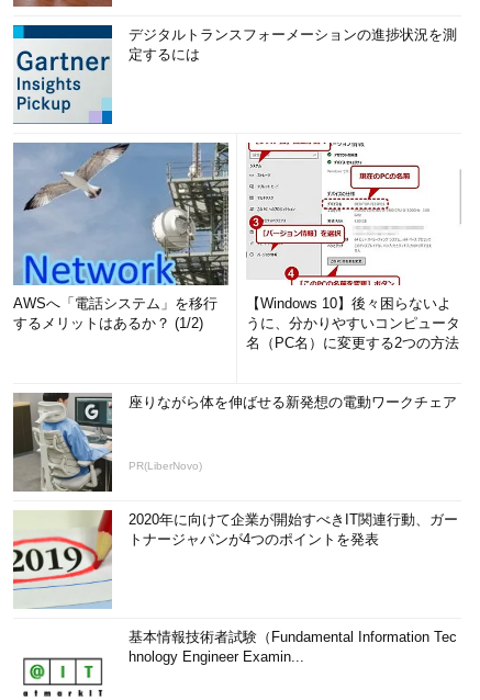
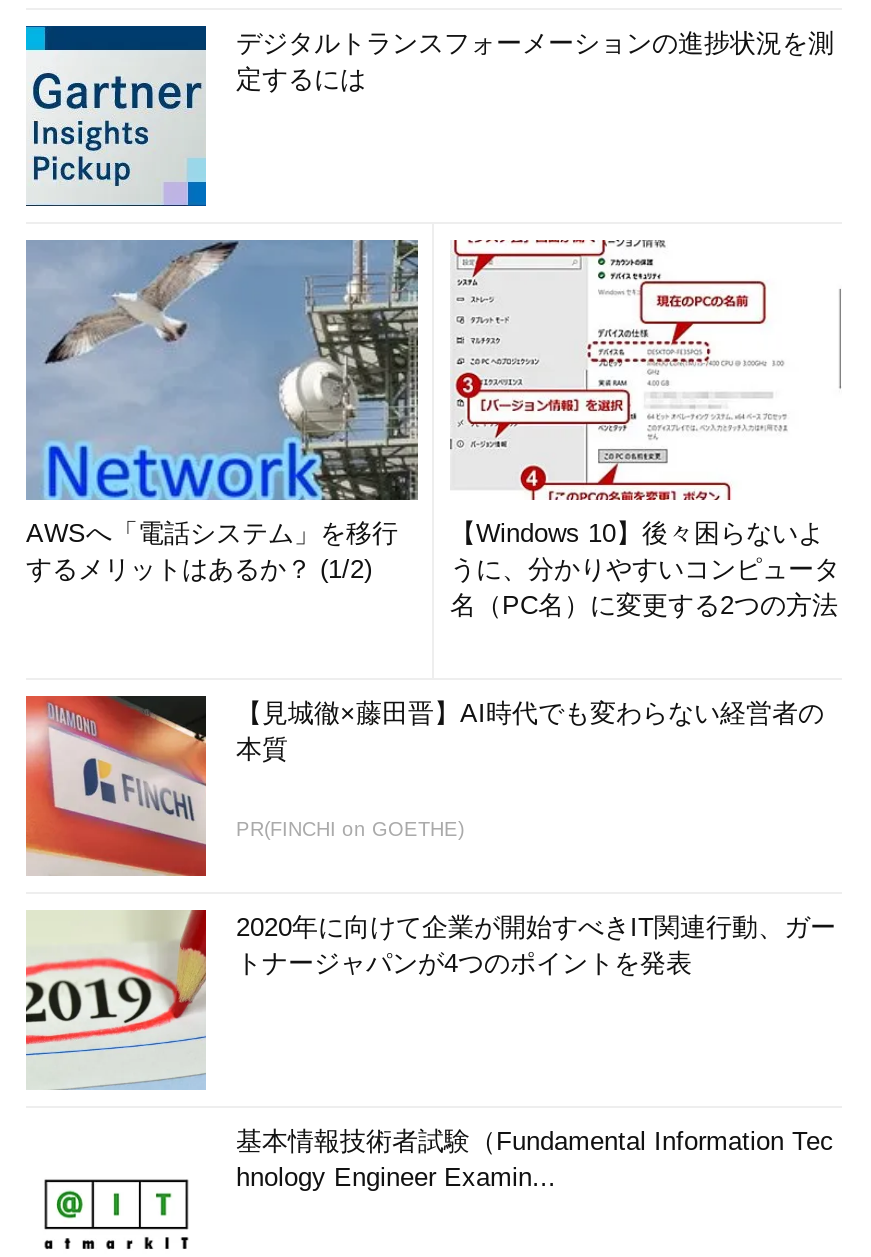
[12,392,457,493] [image] | 座りながら体を伸ばせる新発想の電動ワークチェア -> [24,694,824,878] [image] | 【見城徹×藤田晋】AI時代でも変わらない経営者の | 本質
[129,460,202,472] PR(LiberNovo) -> [236,818,464,840] PR(FINCHI on GOETHE)

